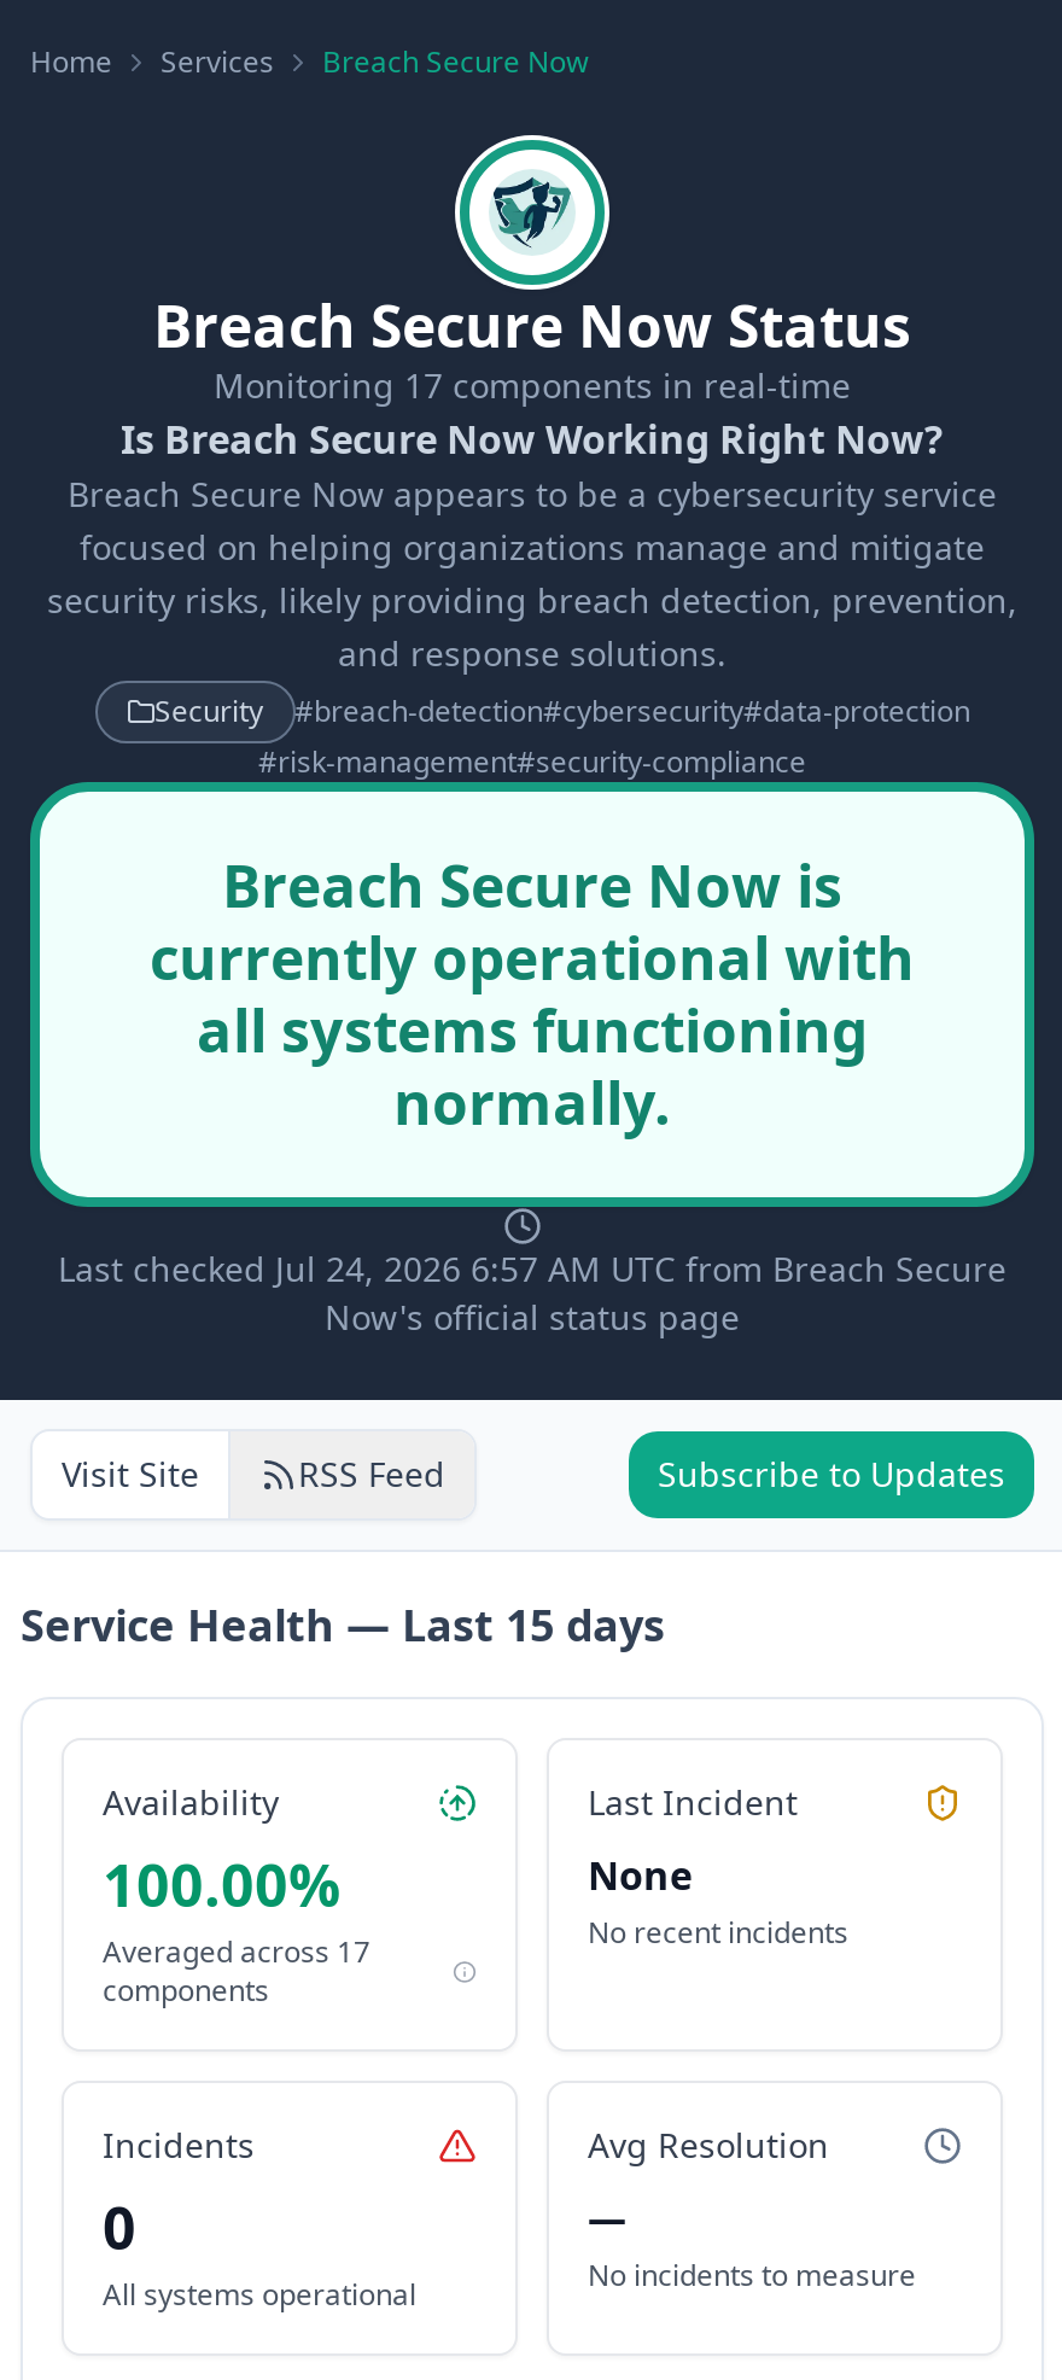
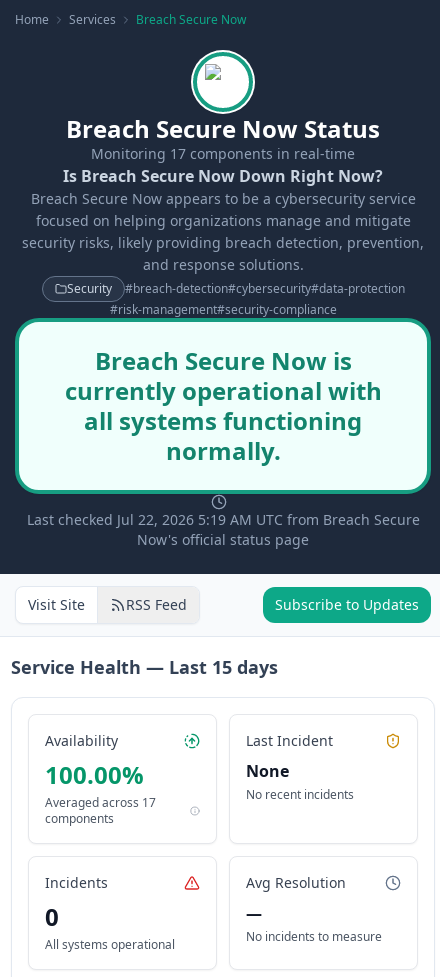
[489,169,573,253] [image] -> [205,64,239,98] [image]
[121,413,944,466] Is Breach Secure Now Working Right Now? -> [63,165,383,187] Is Breach Secure Now Down Right Now?
[58,1246,1006,1291] Last checked Jul 24, 2026 6:57 AM UTC from Breach Secure -> [26,510,419,529] Last checked Jul 22, 2026 5:19 AM UTC from Breach Secure

